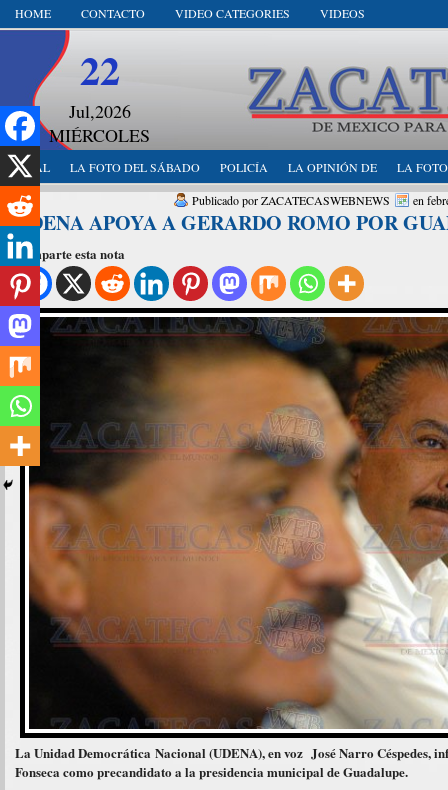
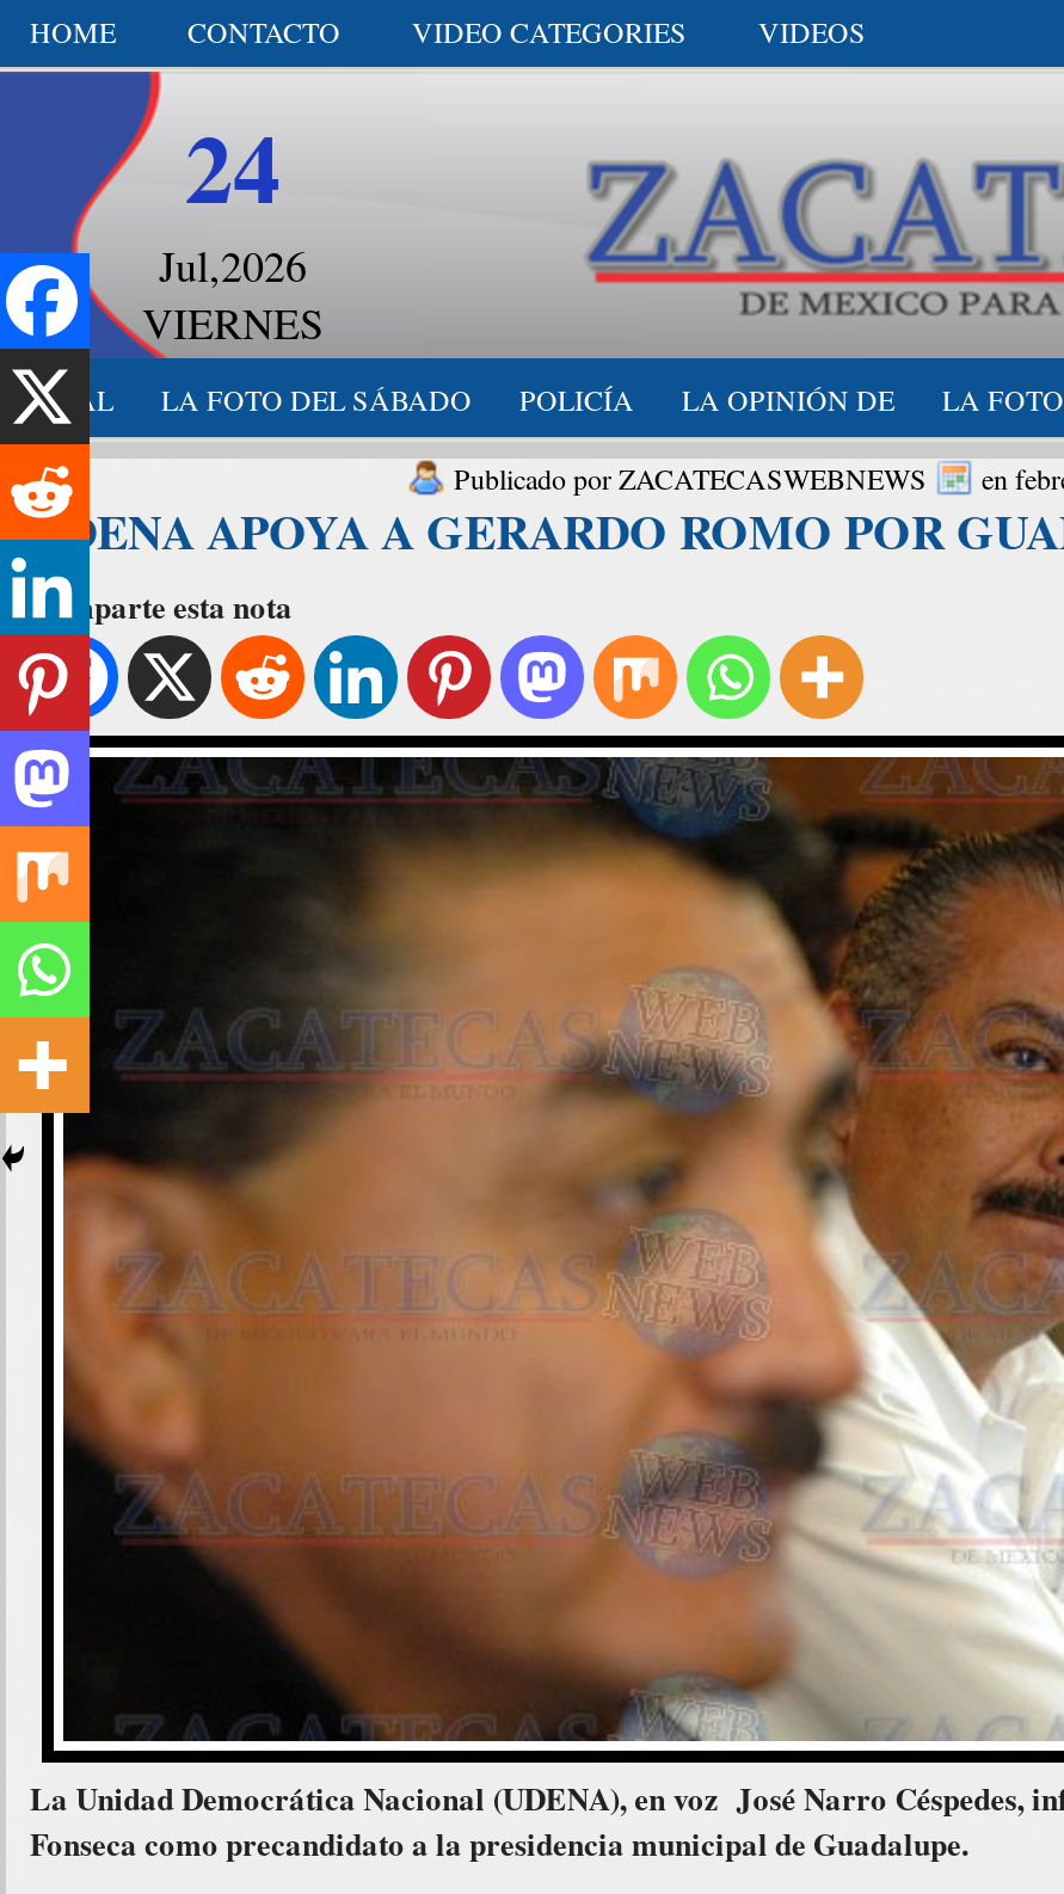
[80,40,120,99] 22 -> [185,96,281,236] 24
[49,123,150,147] MIÉRCOLES -> [142,294,324,351] VIERNES

